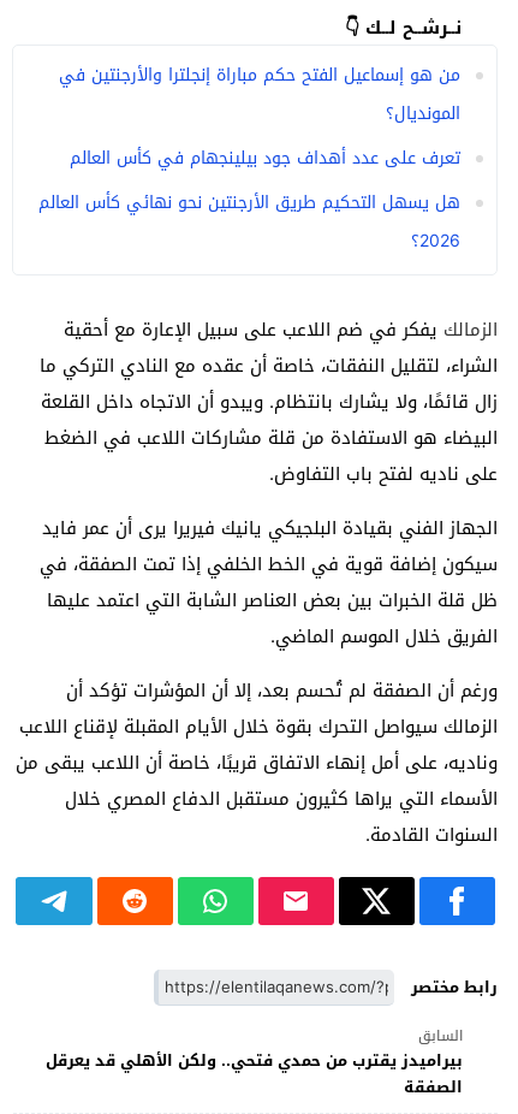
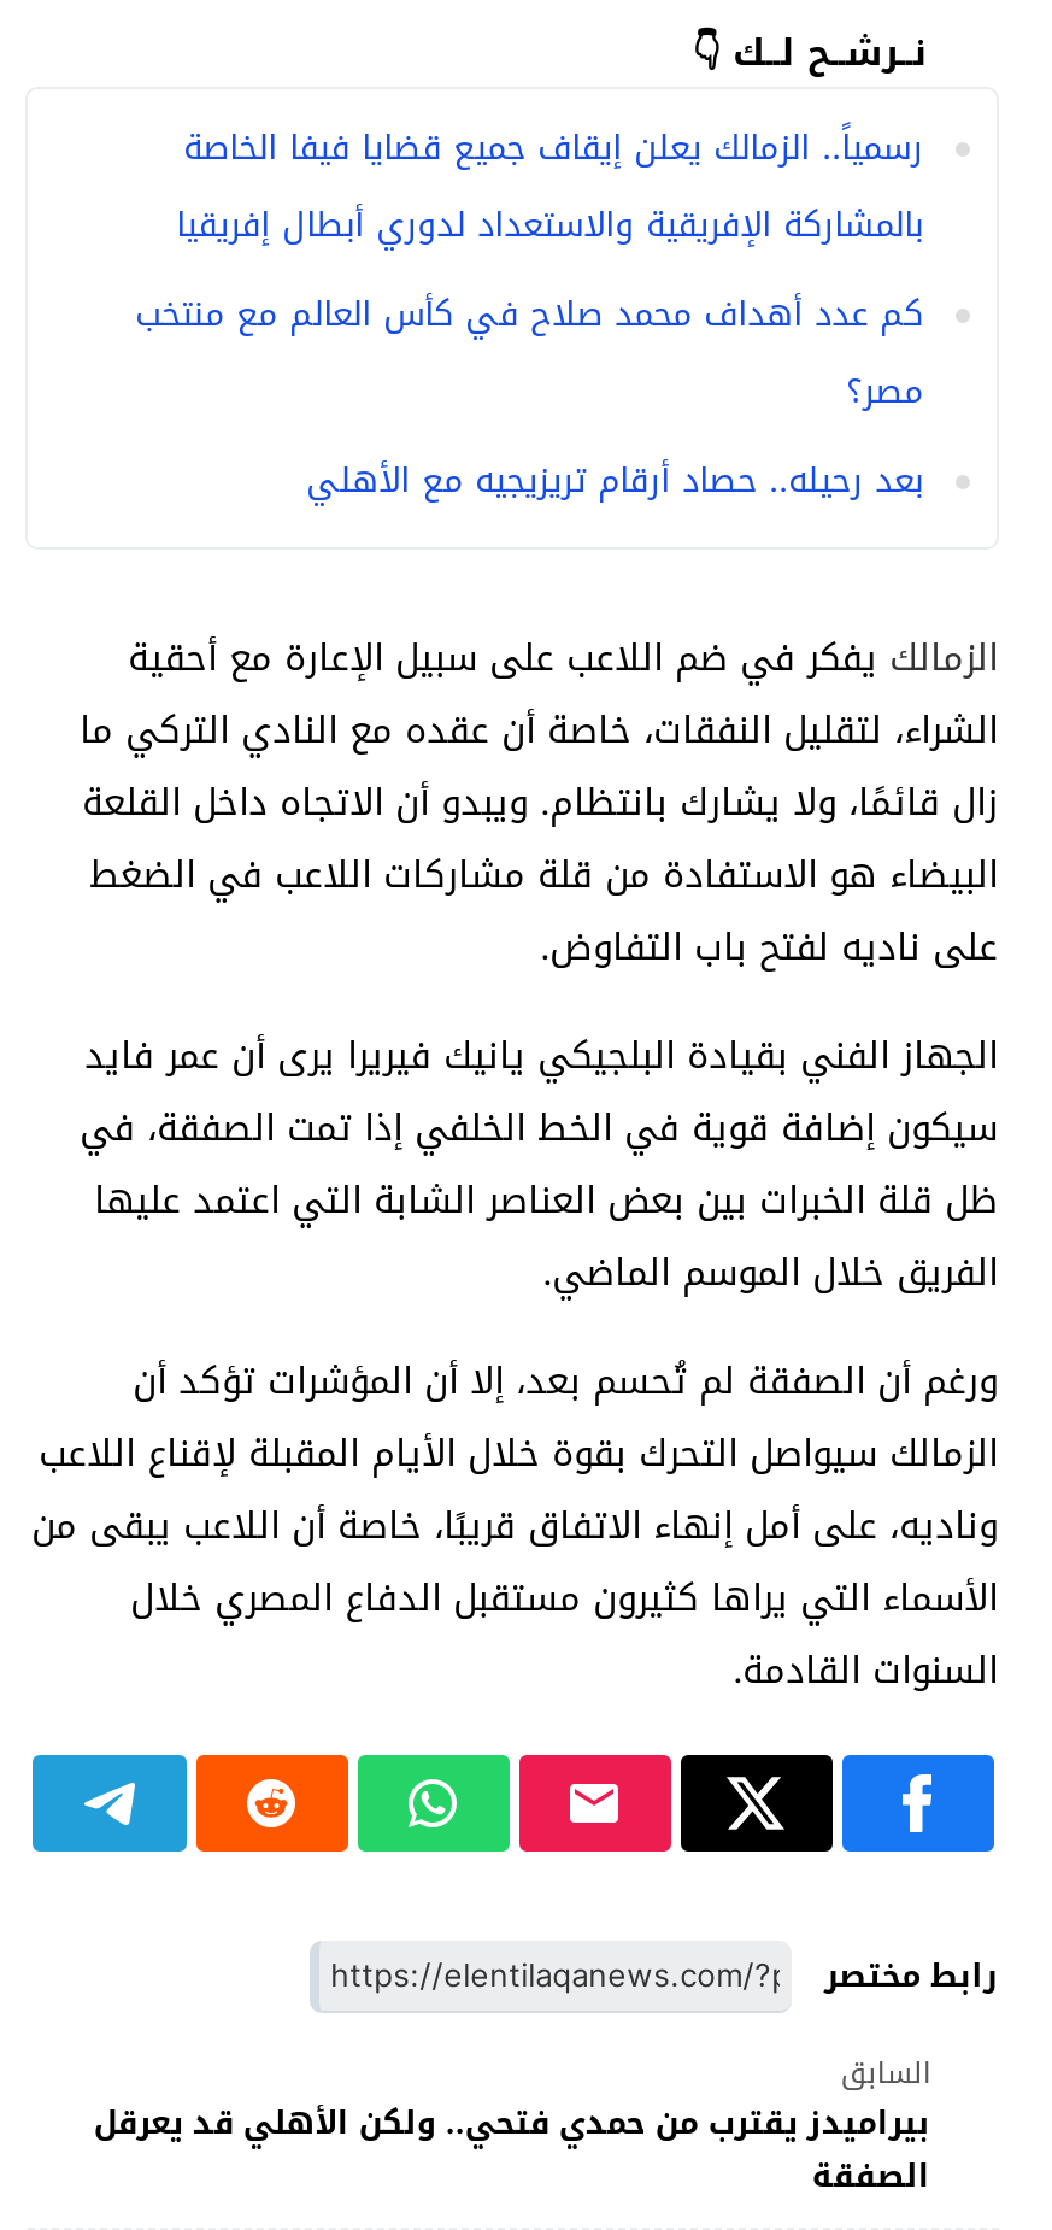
[38,58,460,258] من هو إسماعيل الفتح حكم مباراة إنجلترا والأرجنتين في | المونديال؟ | تعرف على عدد أهداف جود بيلينجهام في كأس العالم | هل يسهل التحكيم طريق الأرجنتين نحو نهائي كأس العالم | 2026؟ -> [135,115,923,514] رسمياً.. الزمالك يعلن إيقاف جميع قضايا فيفا الخاصة | بالمشاركة الإفريقية والاستعداد لدوري أبطال إفريقيا | كم عدد أهداف محمد صلاح في كأس العالم مع منتخب | مصر؟ | بعد رحيله.. حصاد أرقام تريزيجيه مع الأهلي

